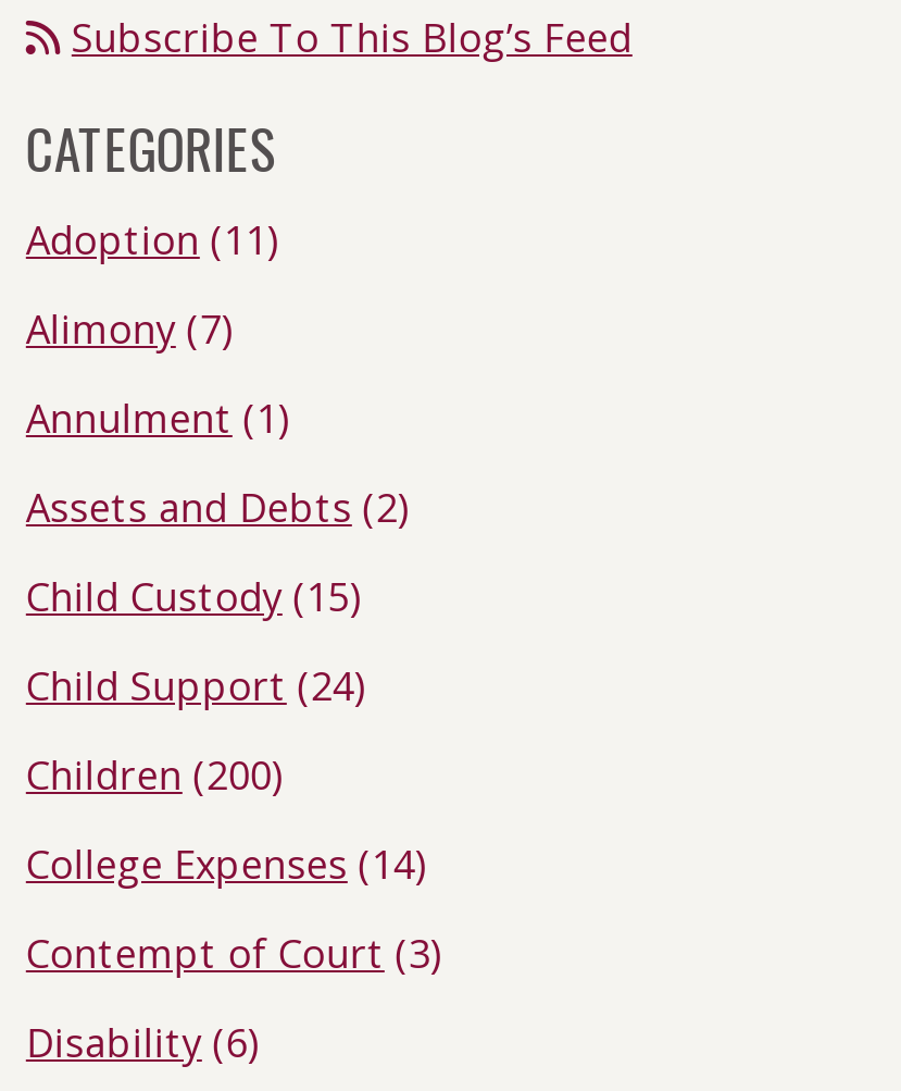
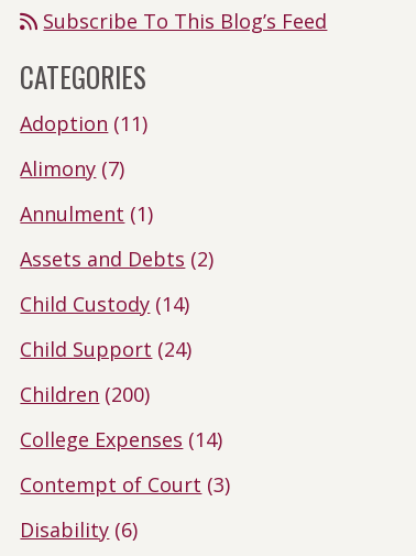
[26,570,361,622] Child Custody (15) -> [20,291,190,317] Child Custody (14)

